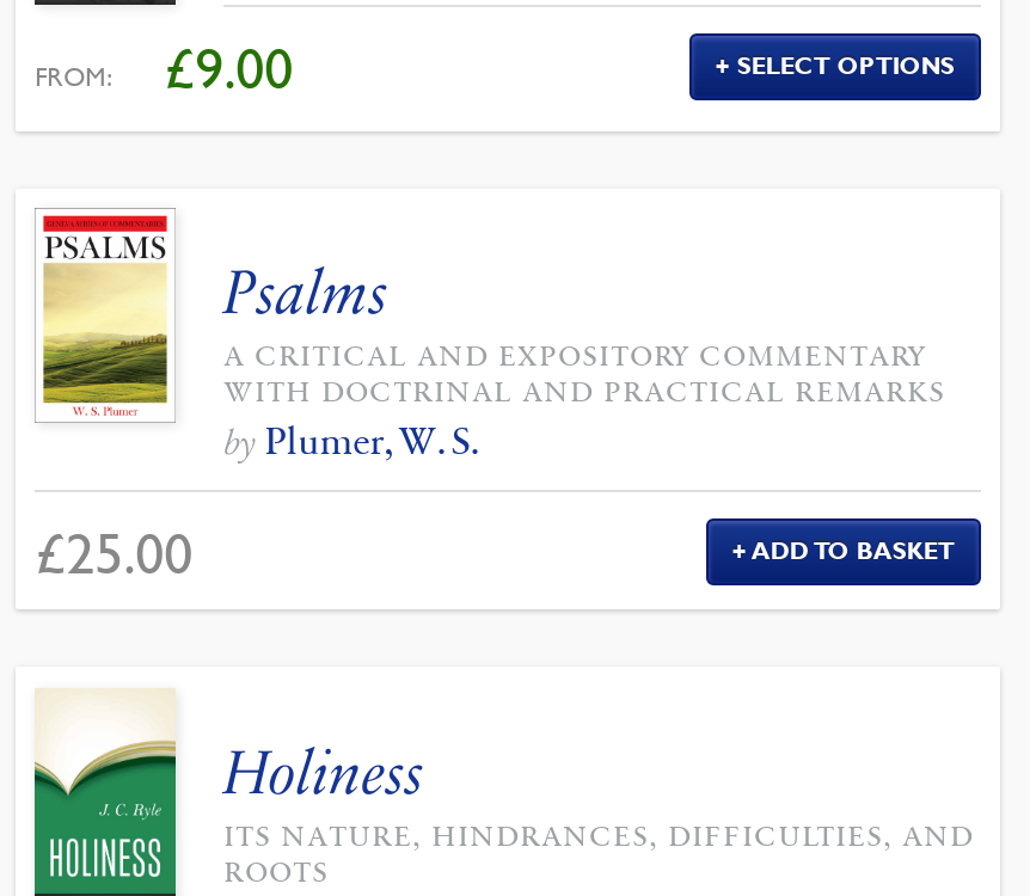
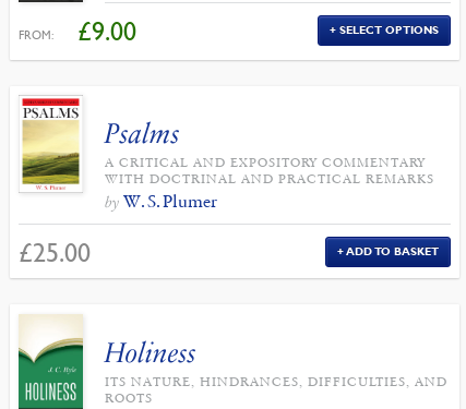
[224,418,480,464] by Plumer, W. S. -> [105,191,218,212] by W. S. Plumer

